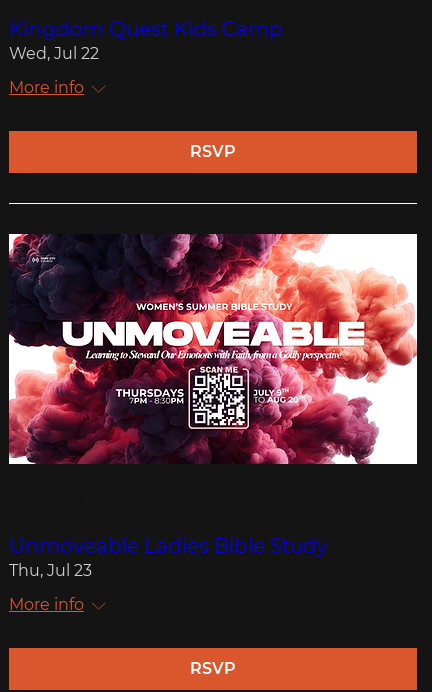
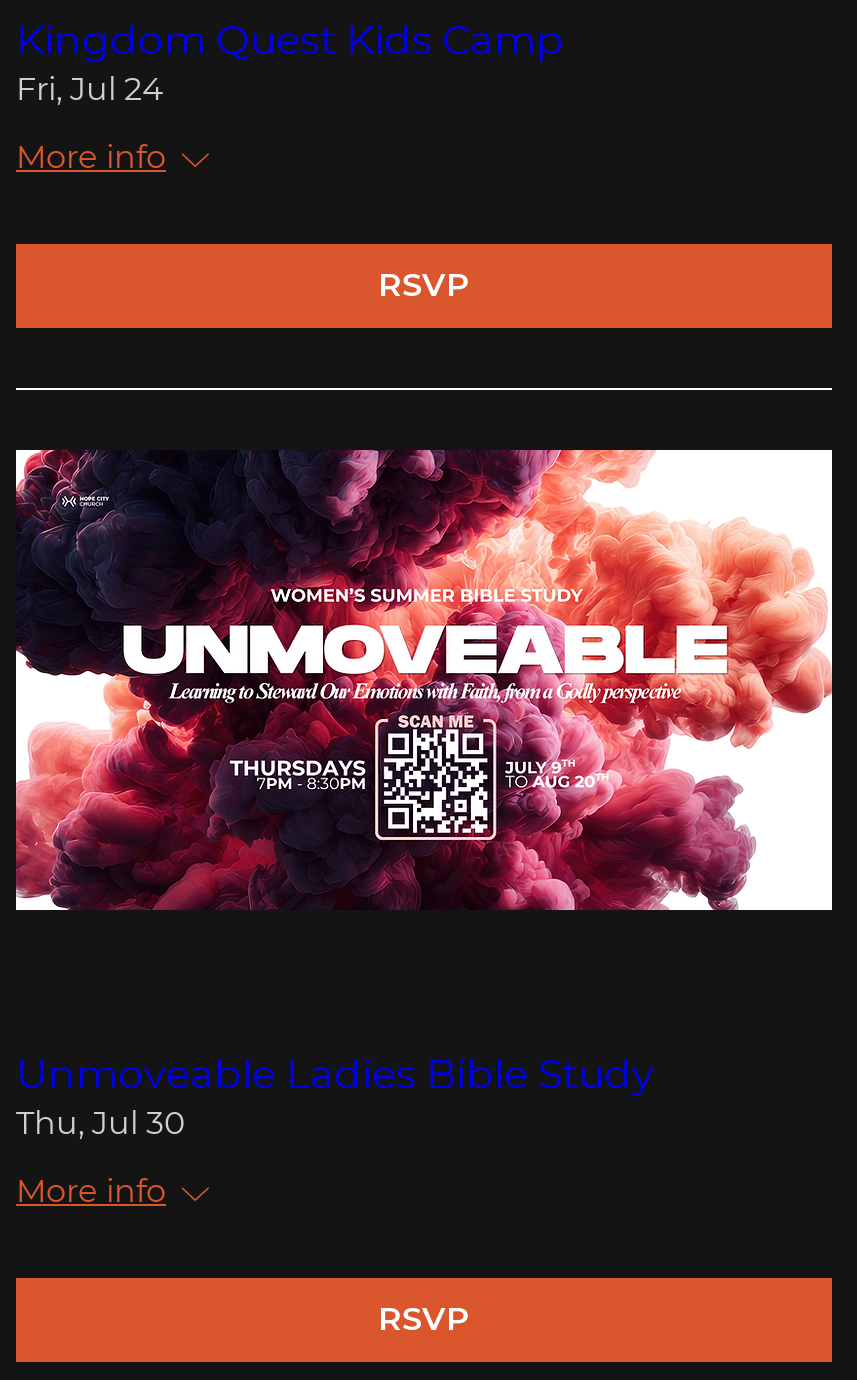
[9,44,99,63] Wed, Jul 22 -> [16,71,164,109] Fri, Jul 24
[9,561,92,580] Thu, Jul 23 -> [16,1104,186,1142] Thu, Jul 30

